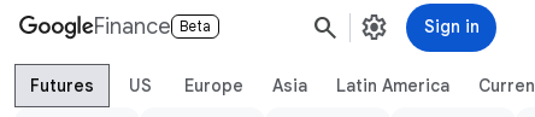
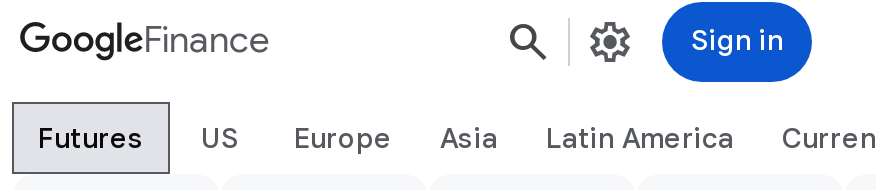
[94,13,211,40] Finance Beta -> [143,18,271,62] Finance

